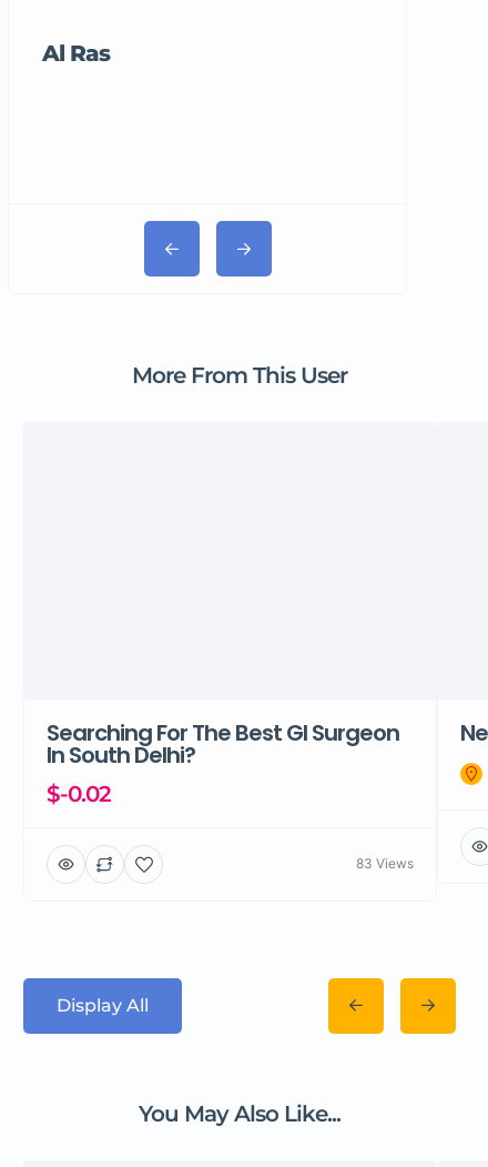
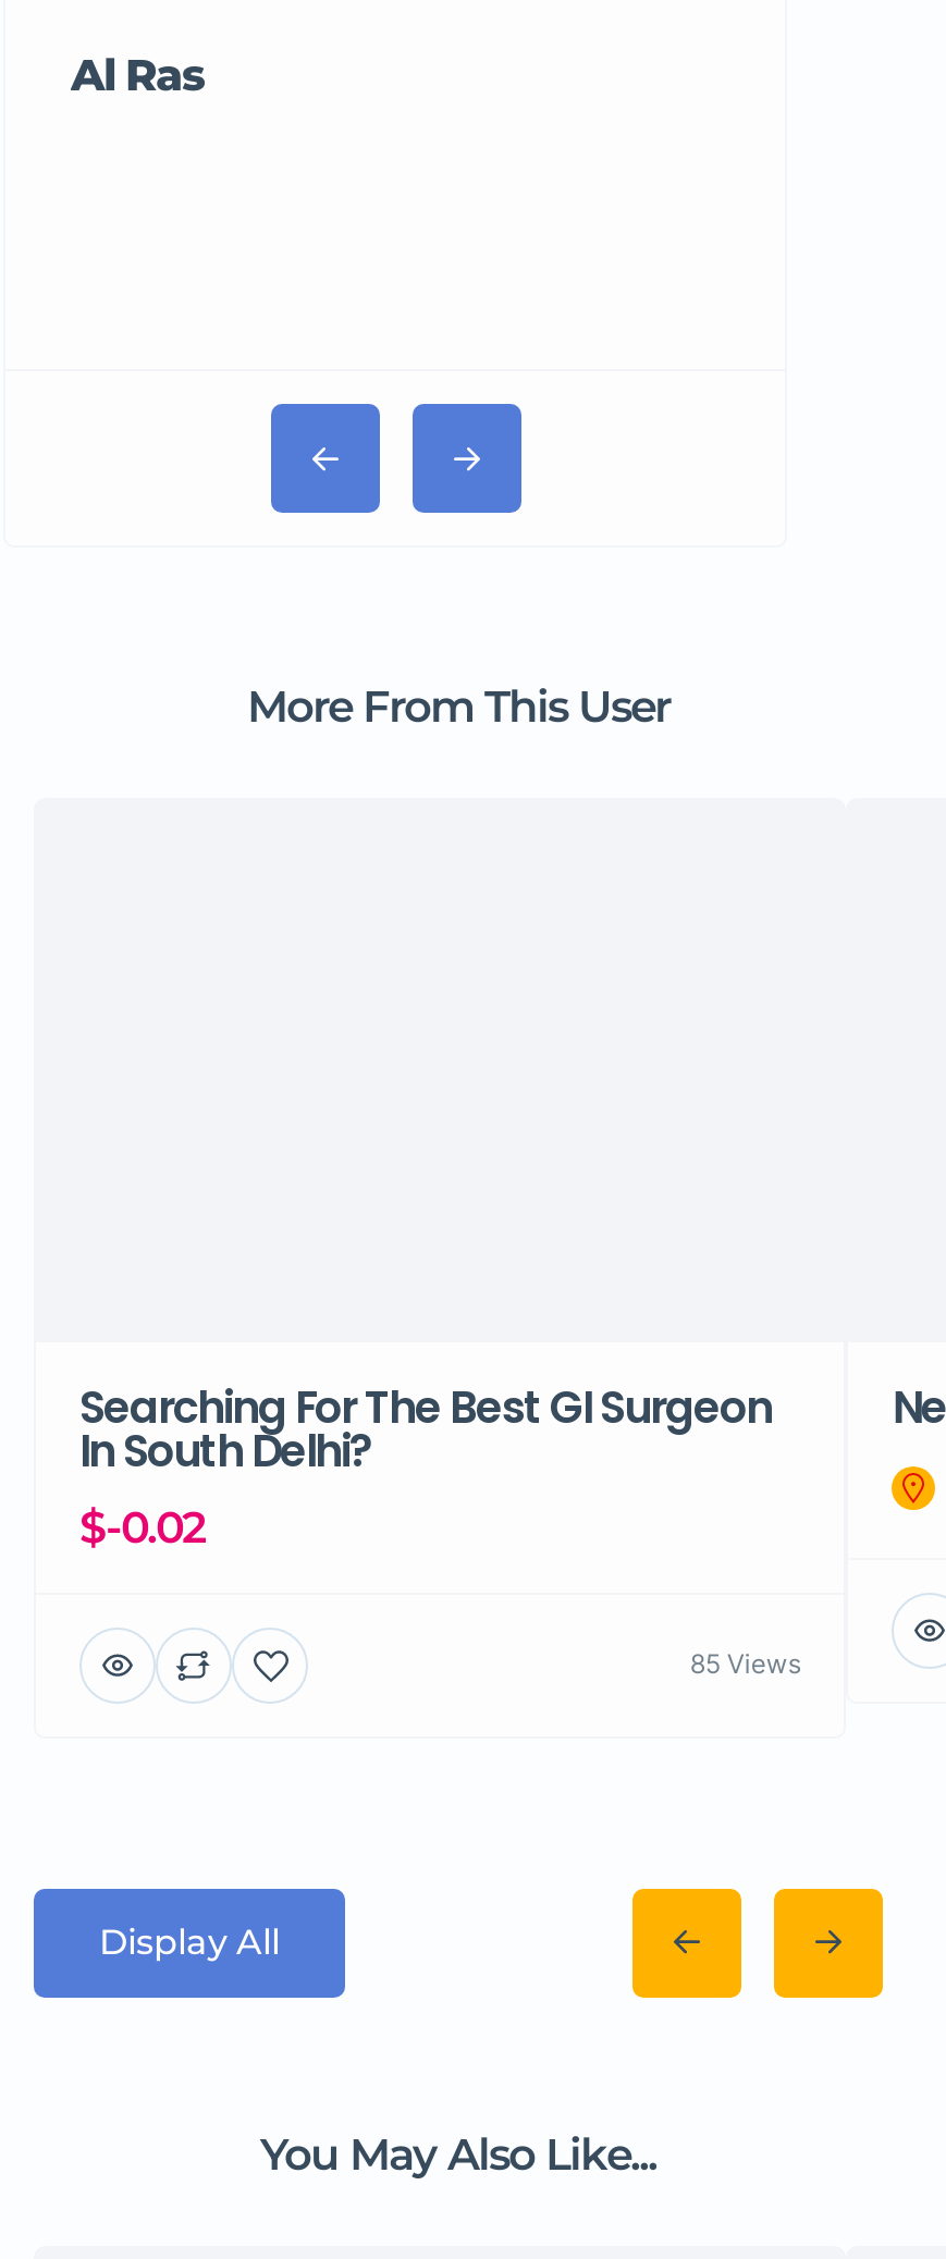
[356,855,414,872] 83 Views -> [690,1648,801,1681] 85 Views

